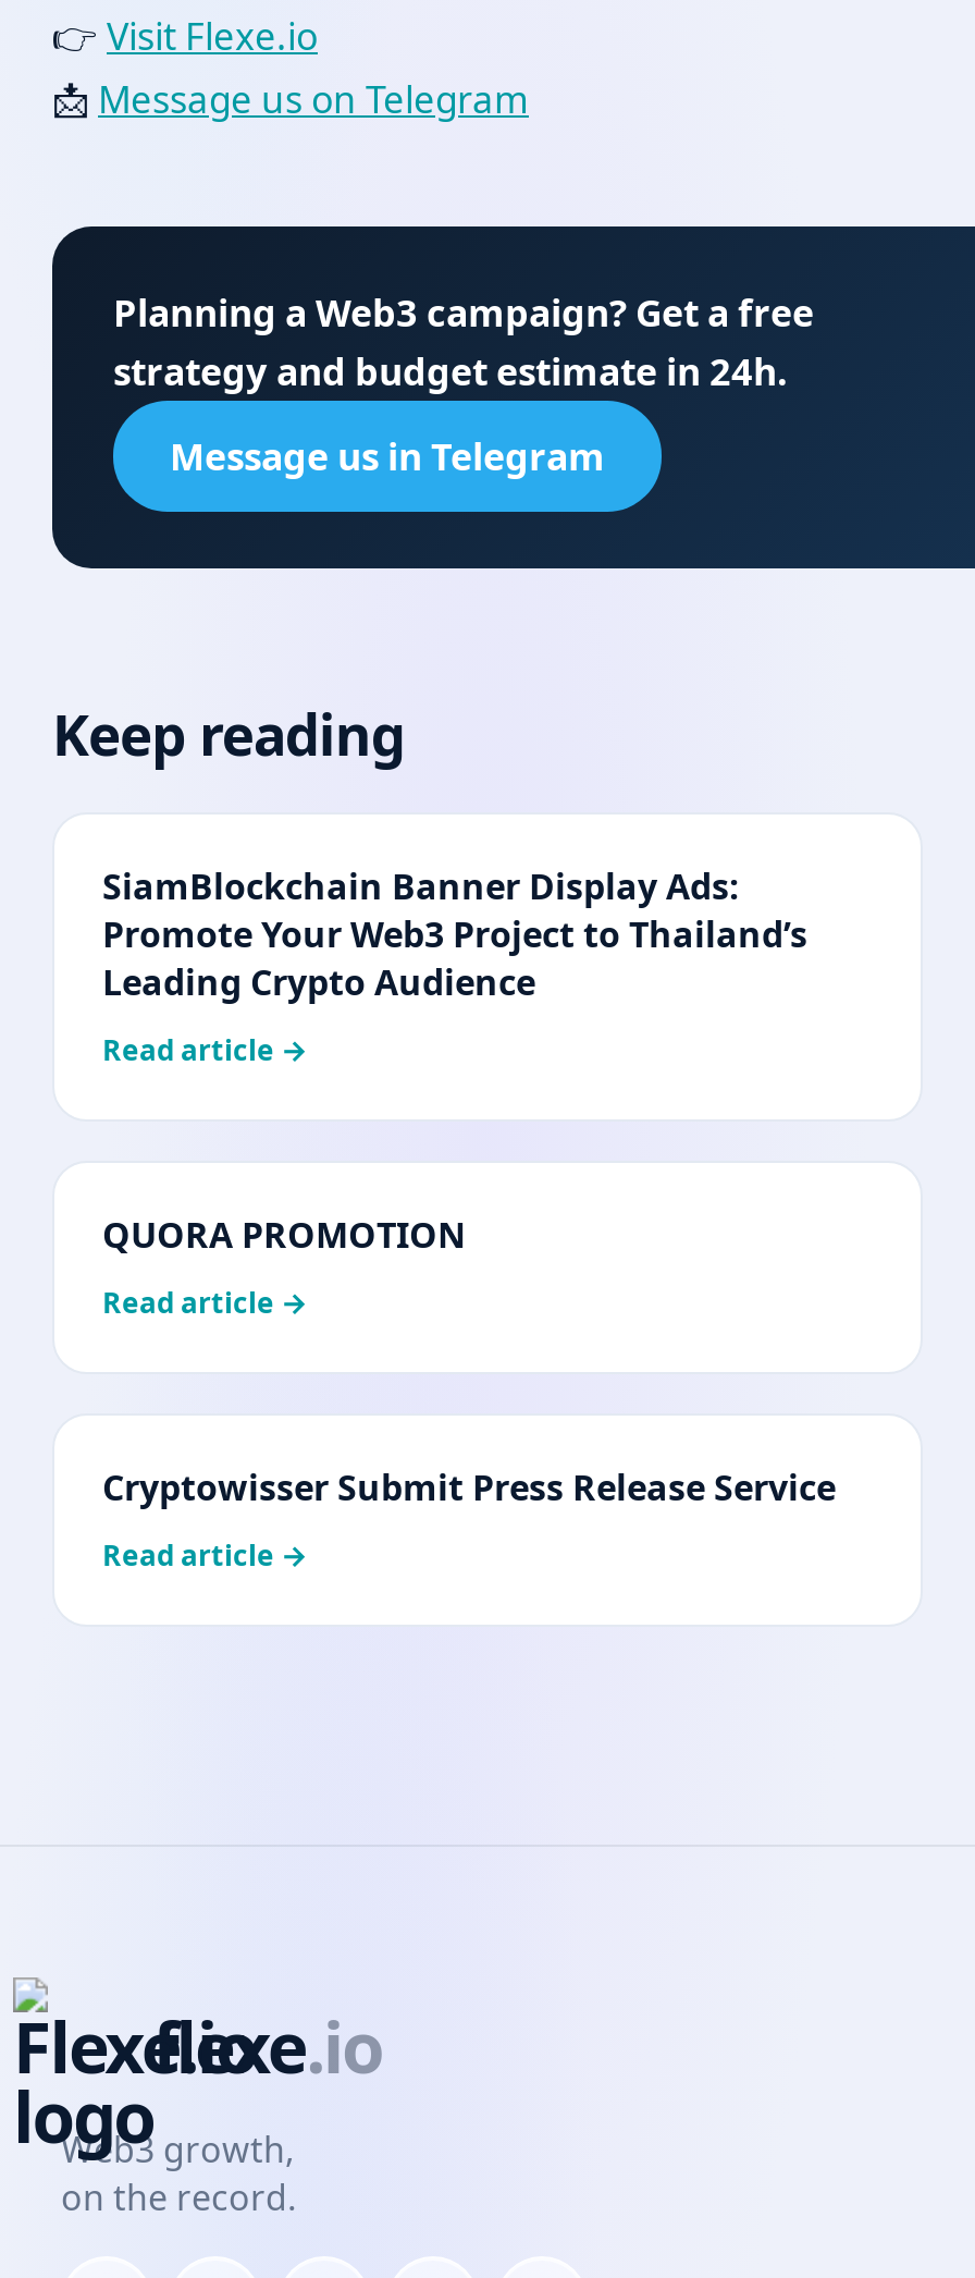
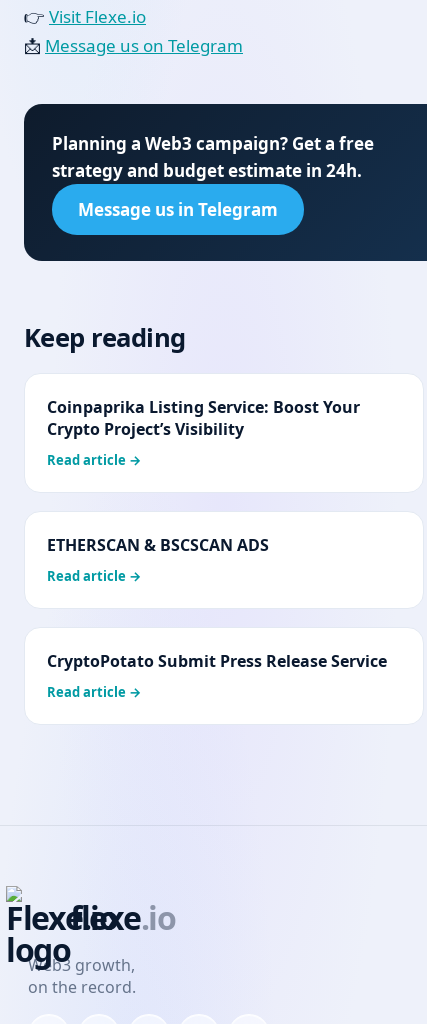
[102,861,807,1005] SiamBlockchain Banner Display Ads: | Promote Your Web3 Project to Thailand’s | Leading Crypto Audience -> [47,395,360,439] Coinpaprika Listing Service: Boost Your | Crypto Project’s Visibility
[102,1210,466,1258] QUORA PROMOTION -> [47,533,269,555] ETHERSCAN & BSCSCAN ADS
[102,1462,836,1510] Cryptowisser Submit Press Release Service -> [47,649,387,671] CryptoPotato Submit Press Release Service

